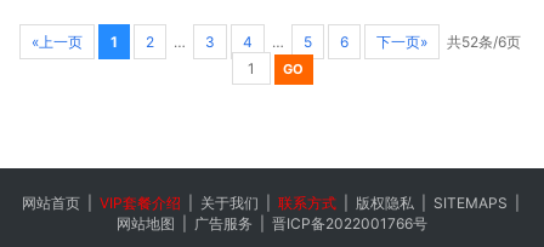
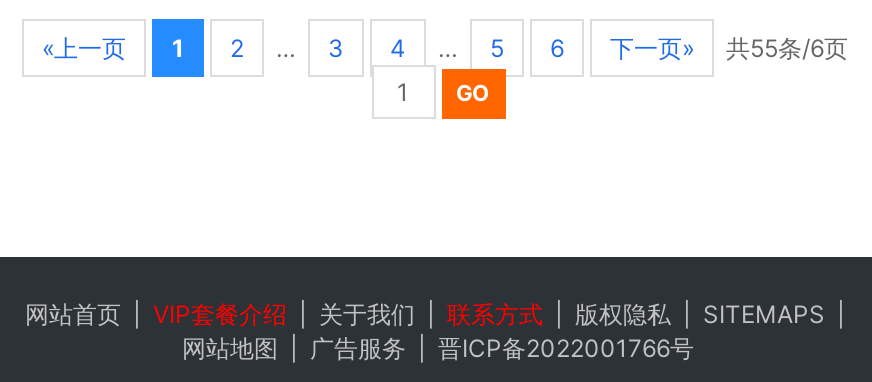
[28,32,521,50] «上一页 1 2 … 3 4 … 5 6 下一页» 共52条/6页 -> [36,32,848,62] «上一页 1 2 … 3 4 … 5 6 下一页» 共55条/6页

